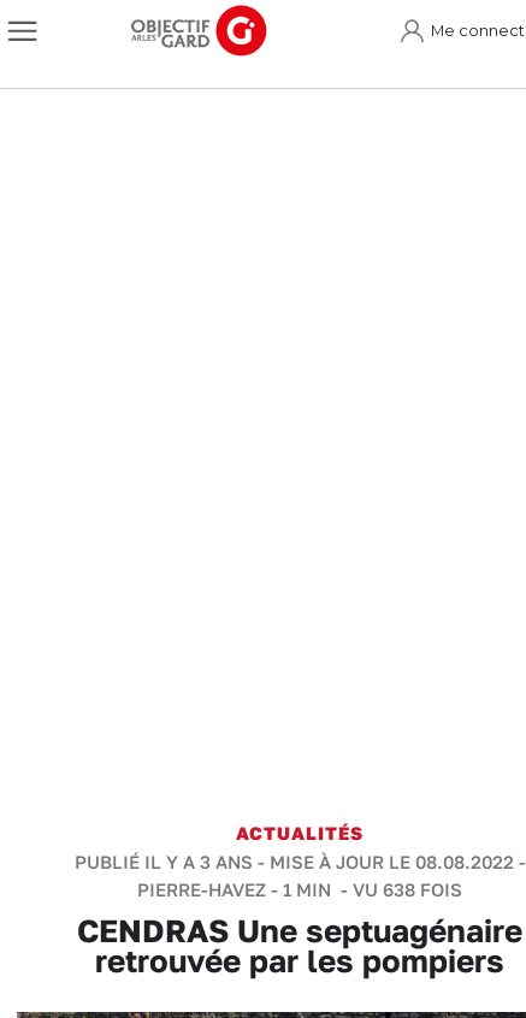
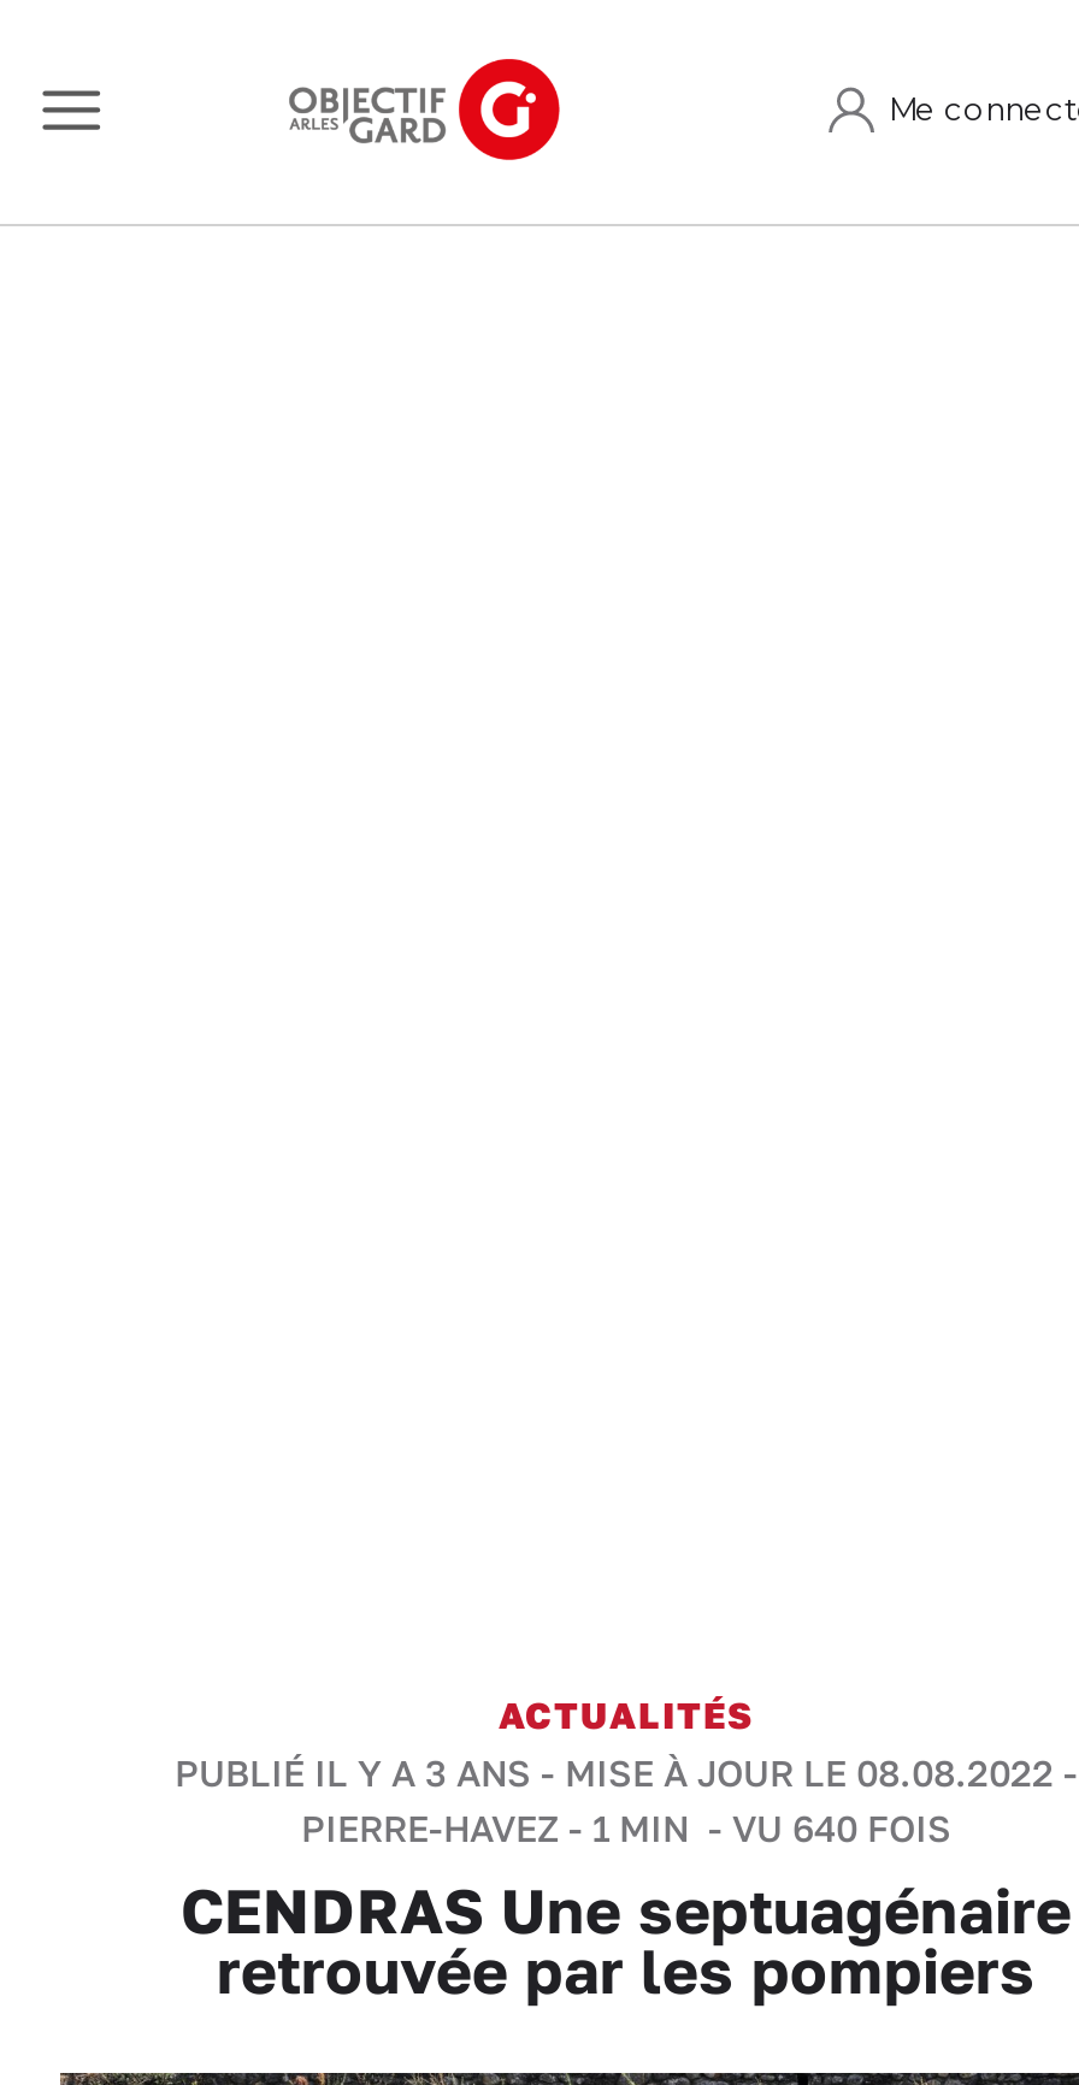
[137,878,462,900] PIERRE-HAVEZ - 1 MIN - VU 638 FOIS -> [301,1806,951,1849] PIERRE-HAVEZ - 1 MIN - VU 640 FOIS

